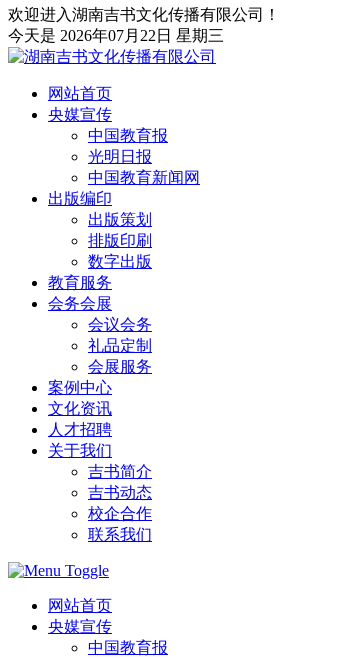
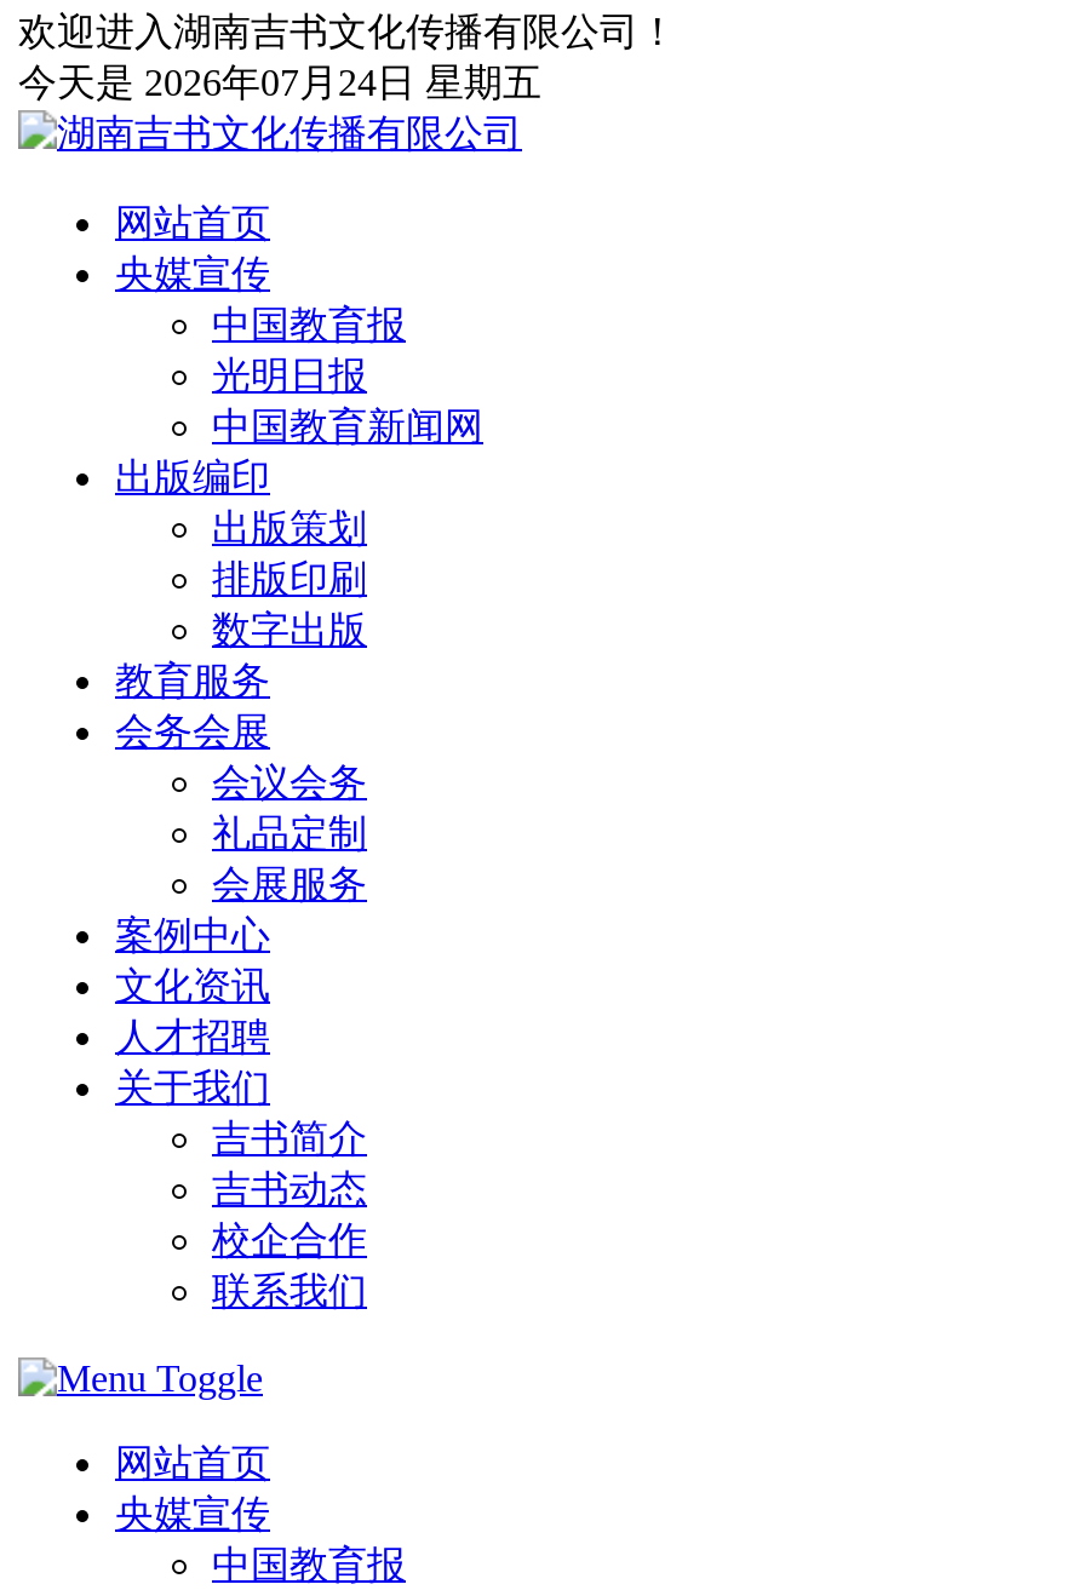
[8,27,224,44] 今天是 2026年07月22日 星期三 -> [18,62,541,103] 今天是 2026年07月24日 星期五

